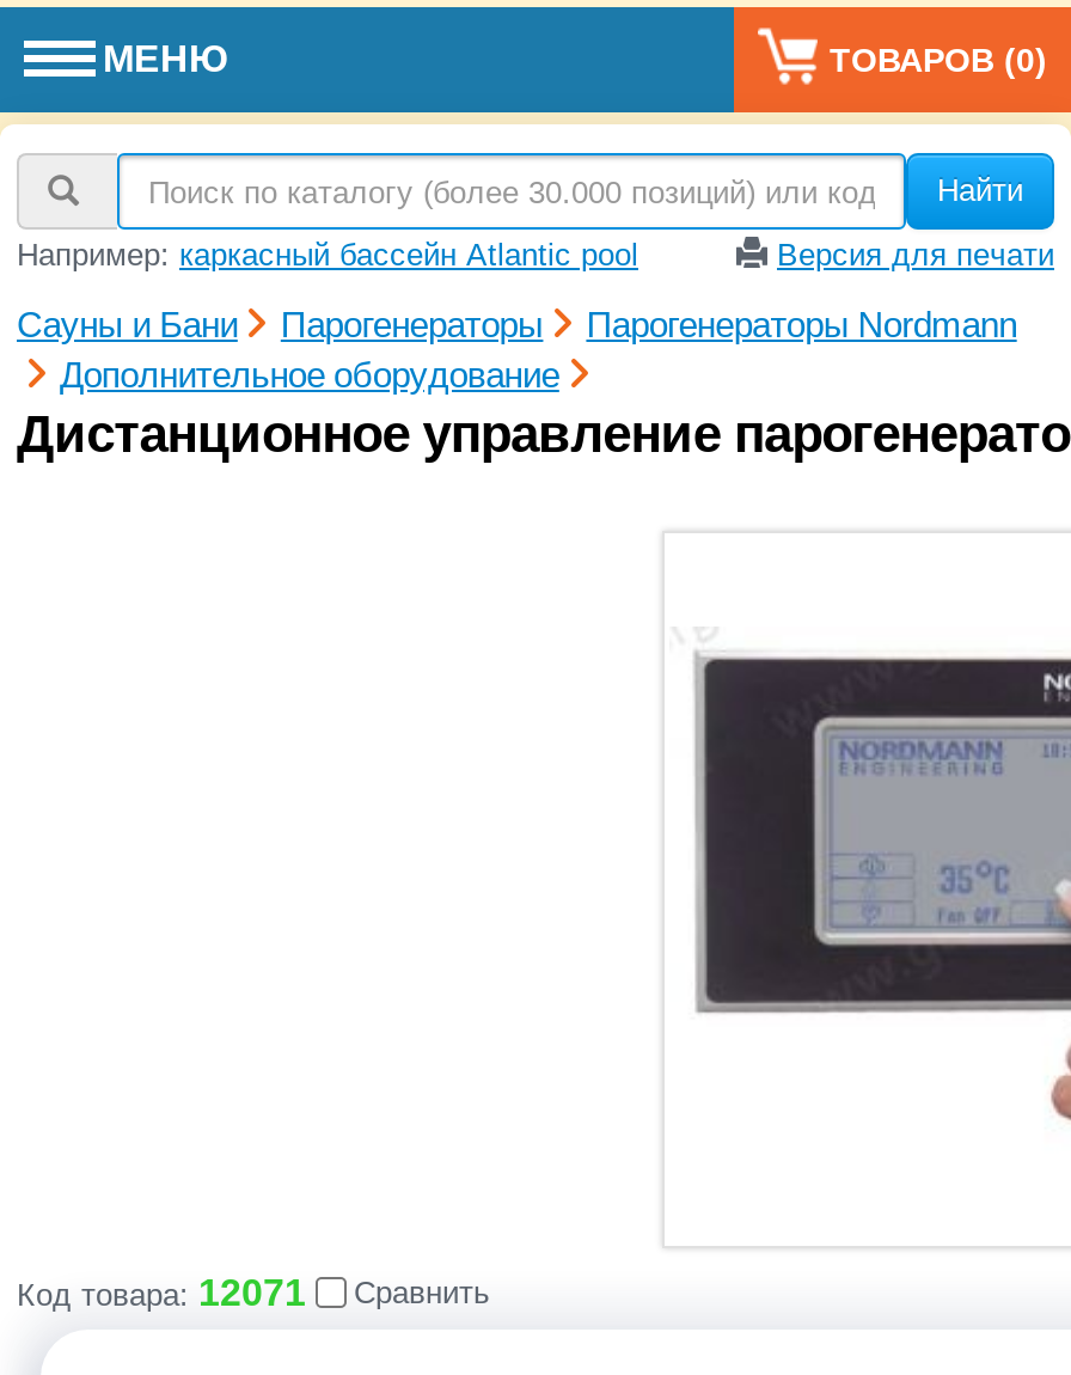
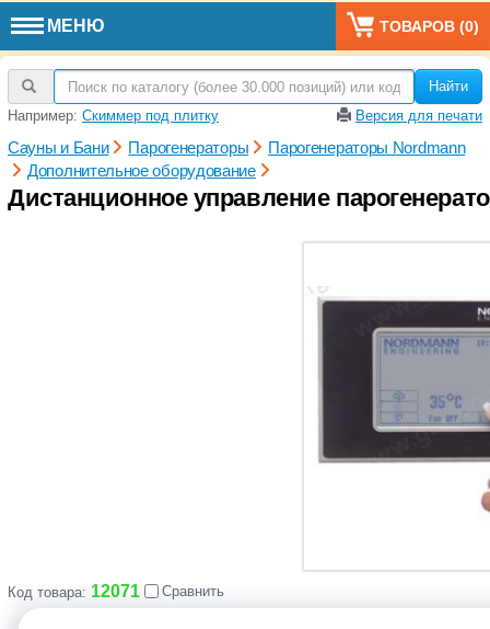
[17,237,638,273] Например: каркасный бассейн Atlantic pool -> [8,107,219,124] Например: Скиммер под плитку

